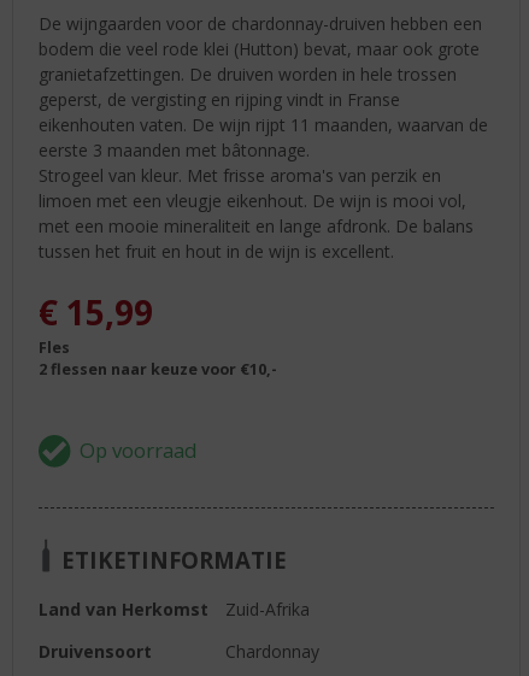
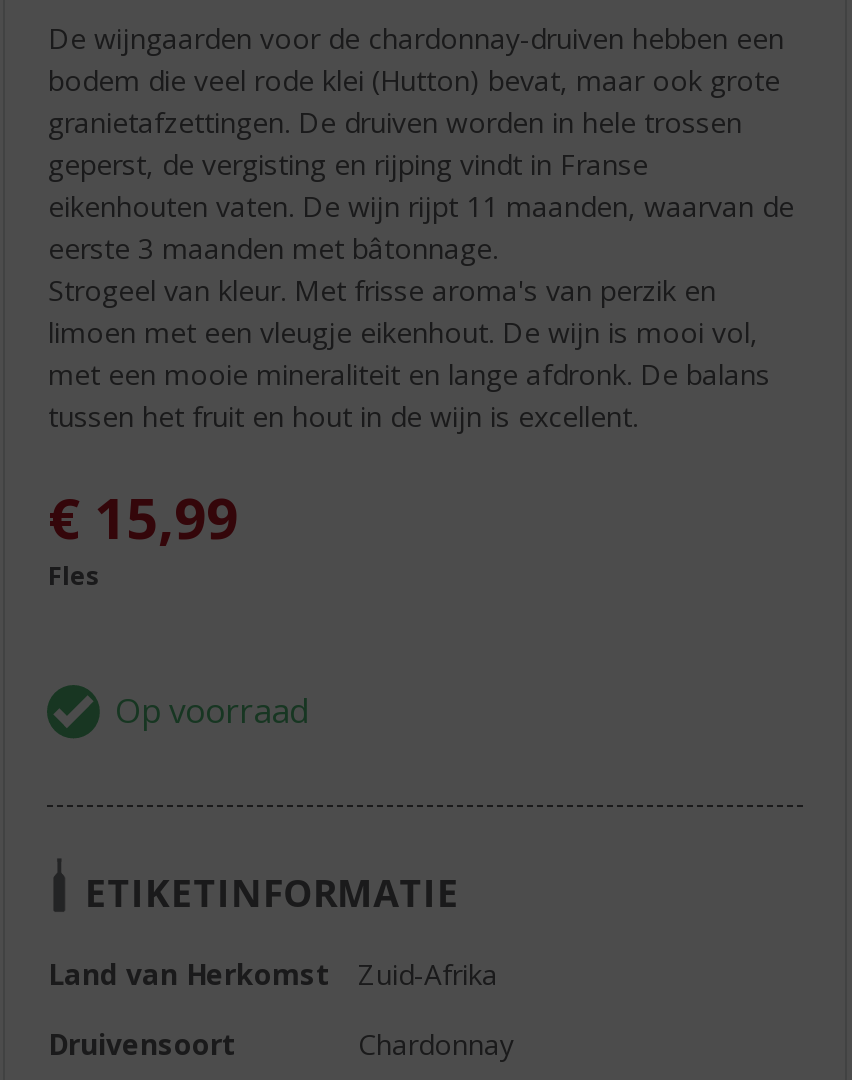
[39,359,278,380] 2 flessen naar keuze voor €10,- -> none

